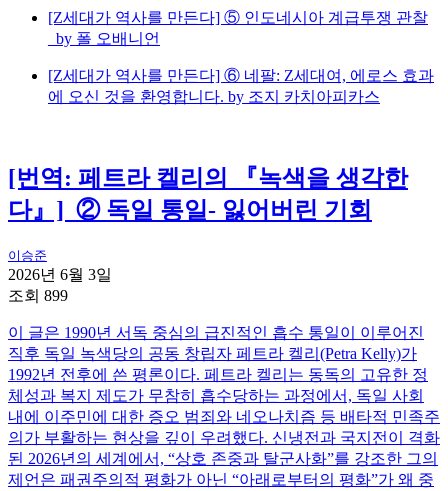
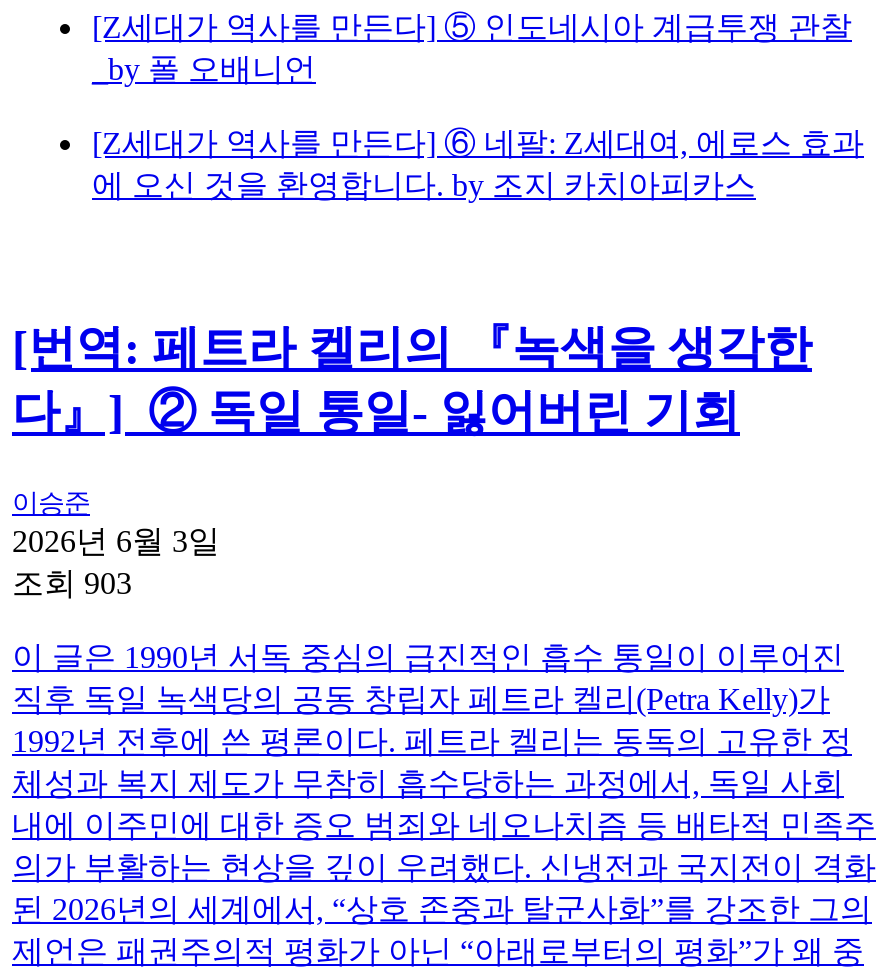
[8,287,68,304] 조회 899 -> [12,566,132,600] 조회 903

